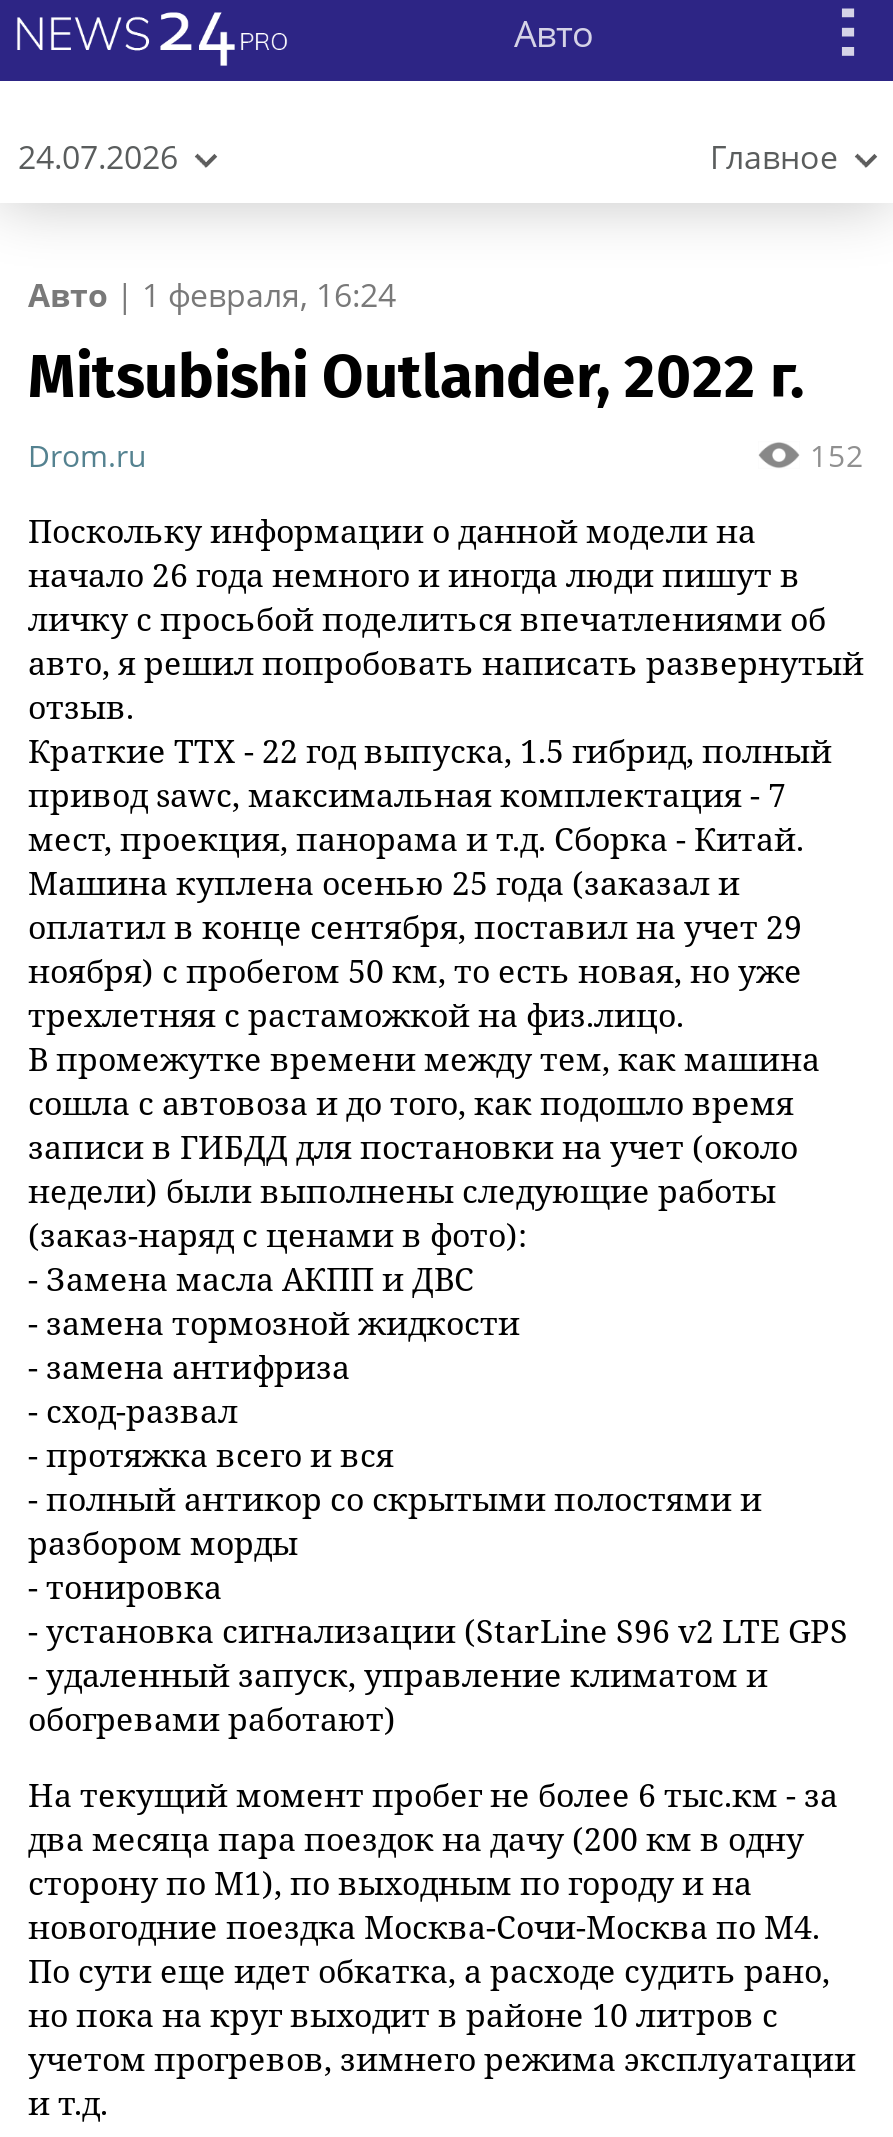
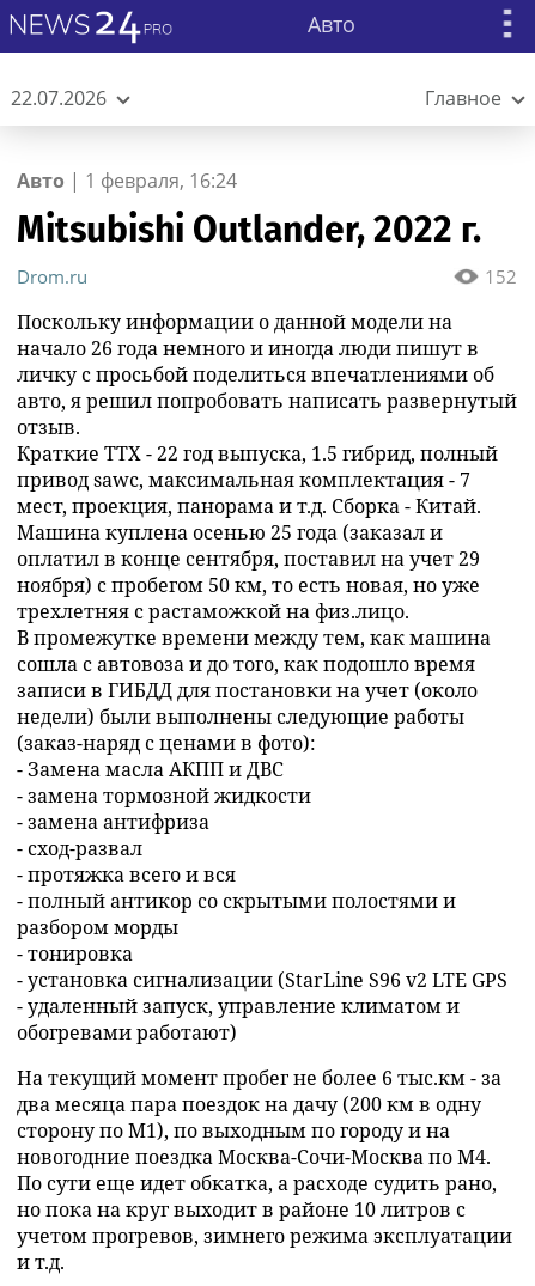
[18,134,178,178] 24.07.2026 -> [11,84,107,111] 22.07.2026

